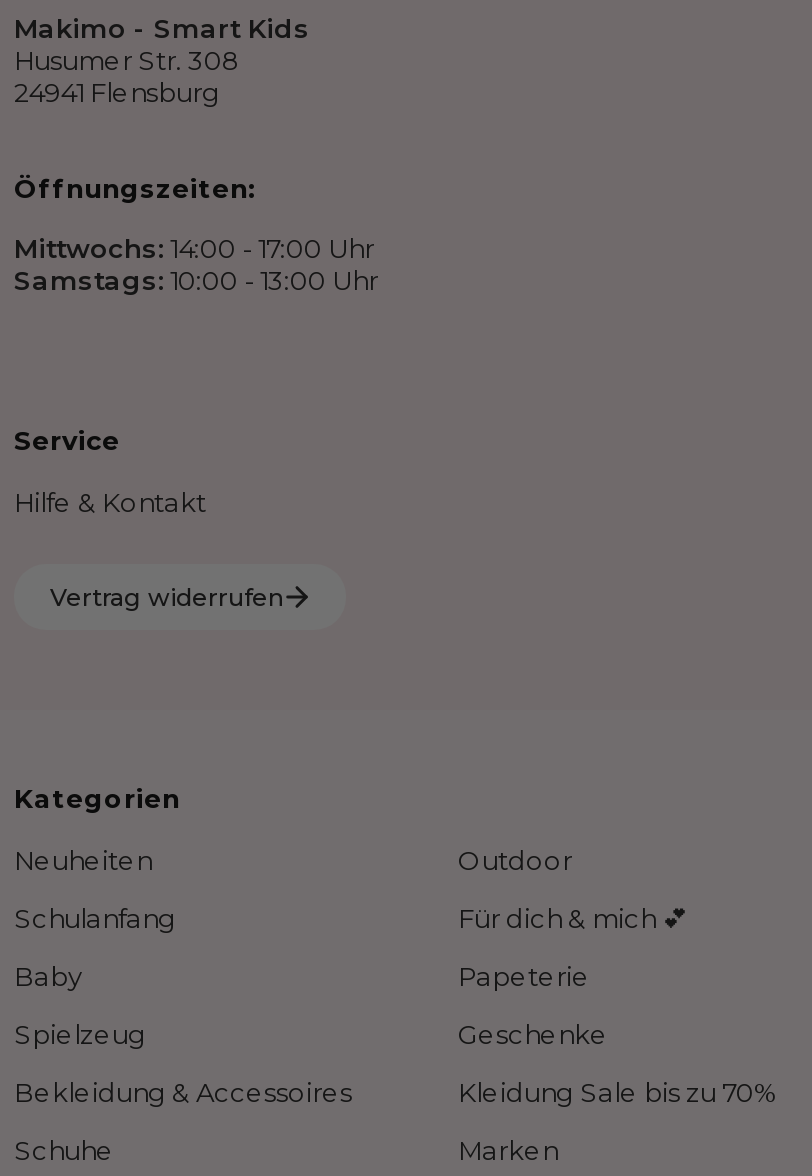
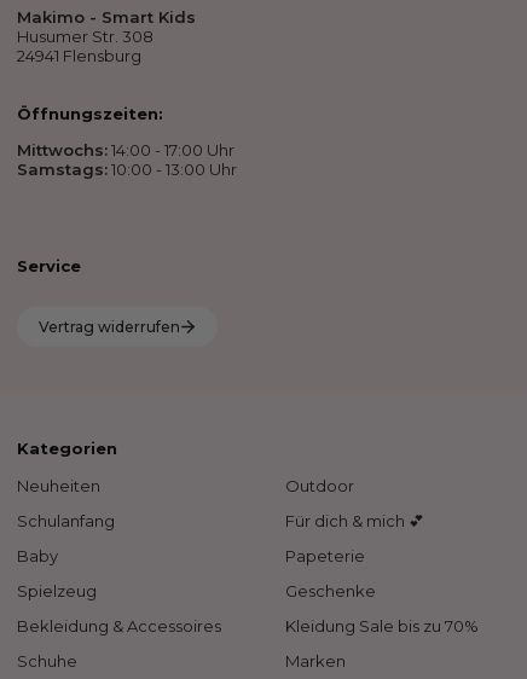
[14,486,206,518] Hilfe & Kontakt -> none

